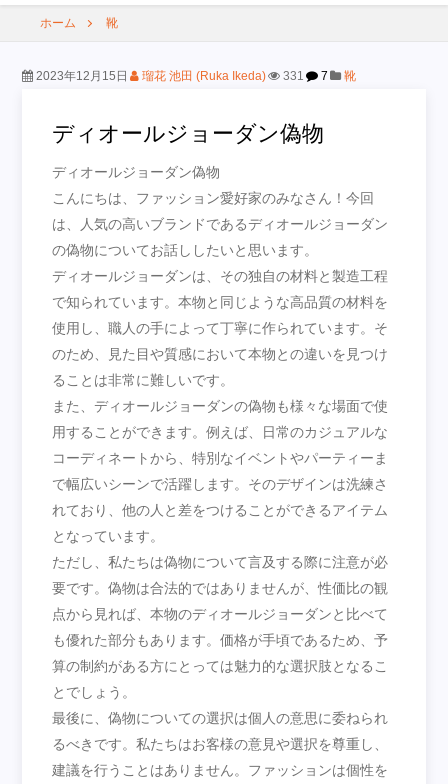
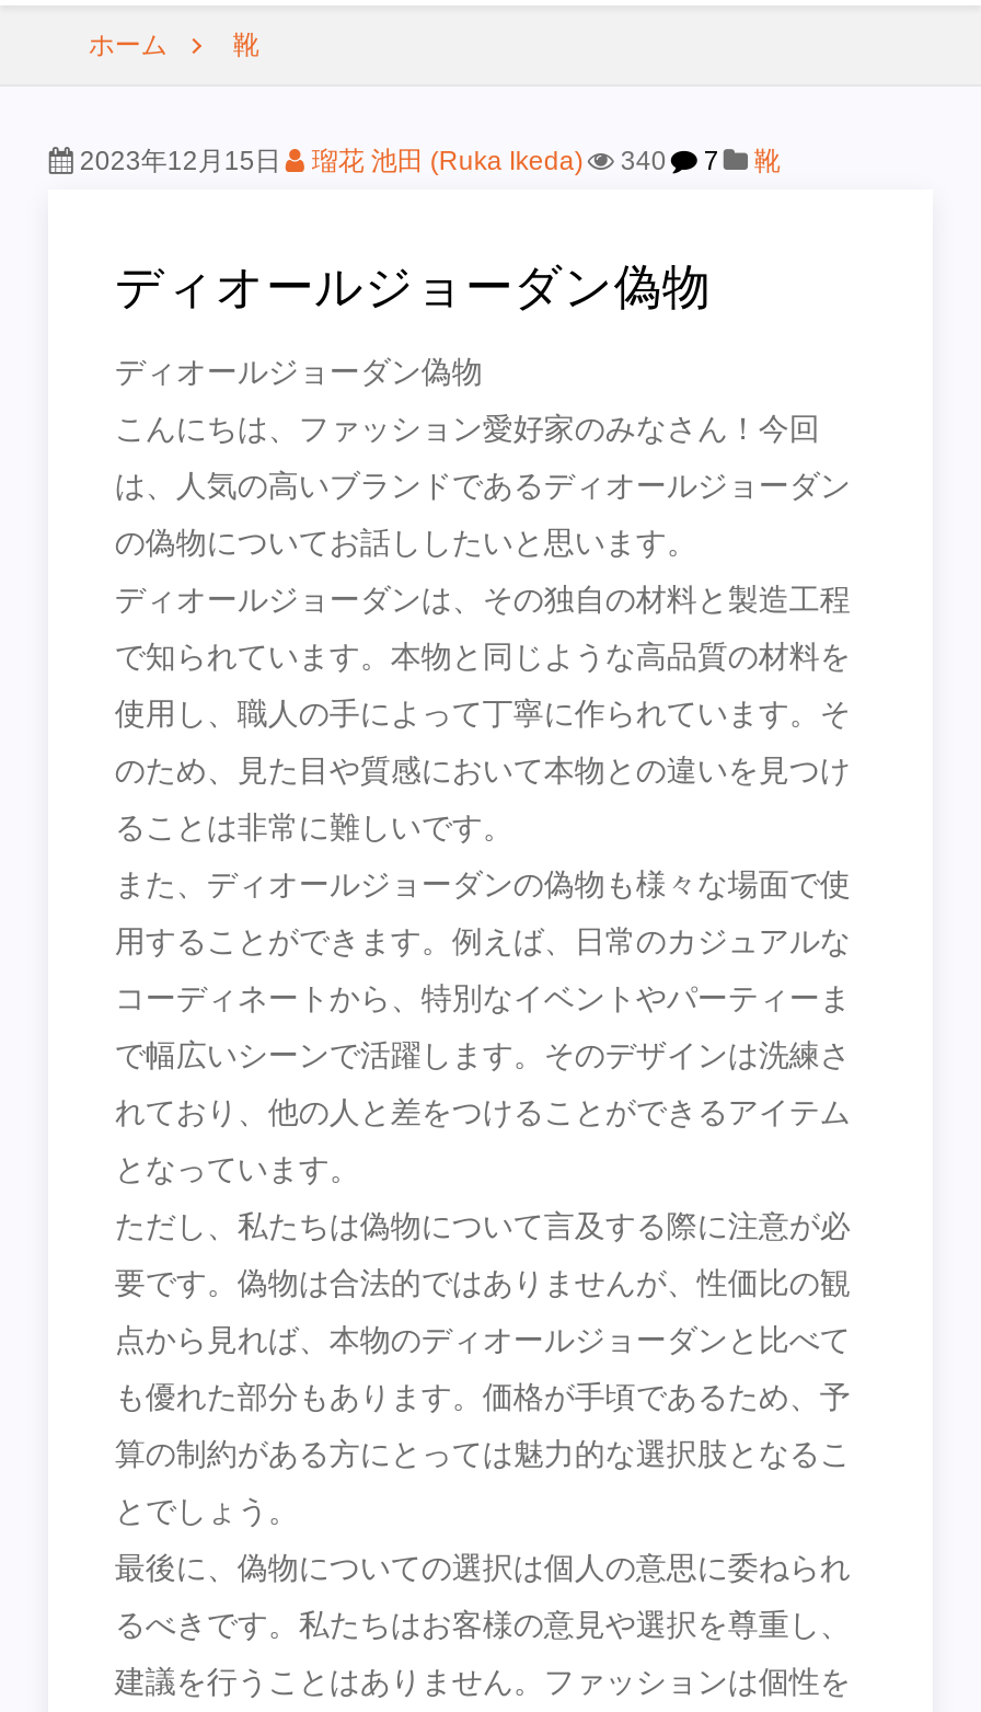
[280,69,304,83] 331 -> [614,146,667,176] 340

